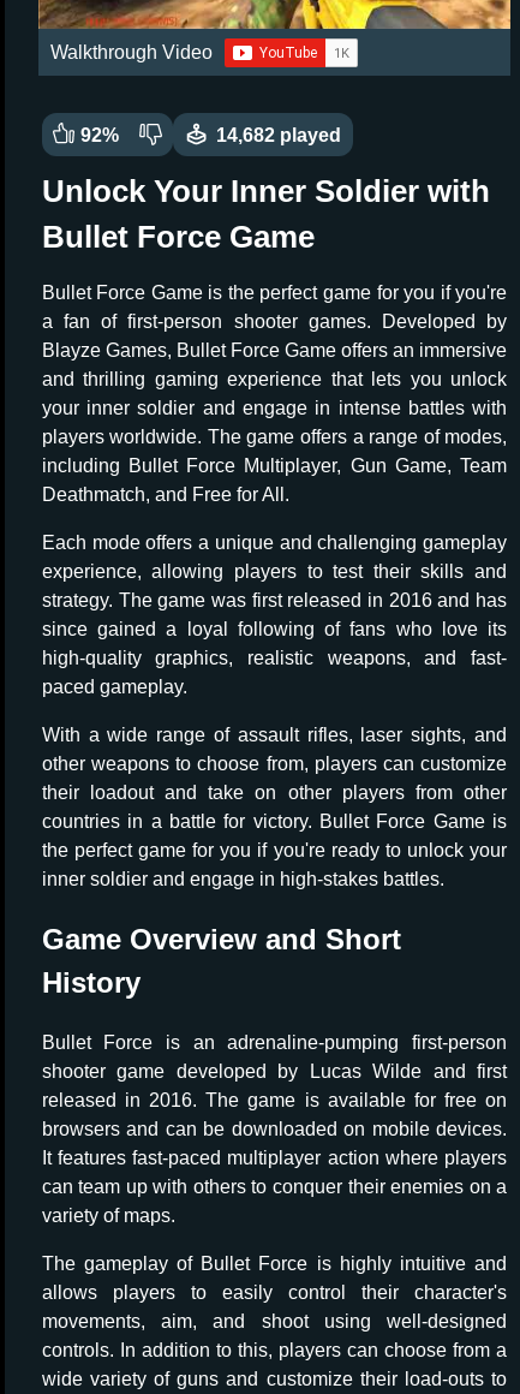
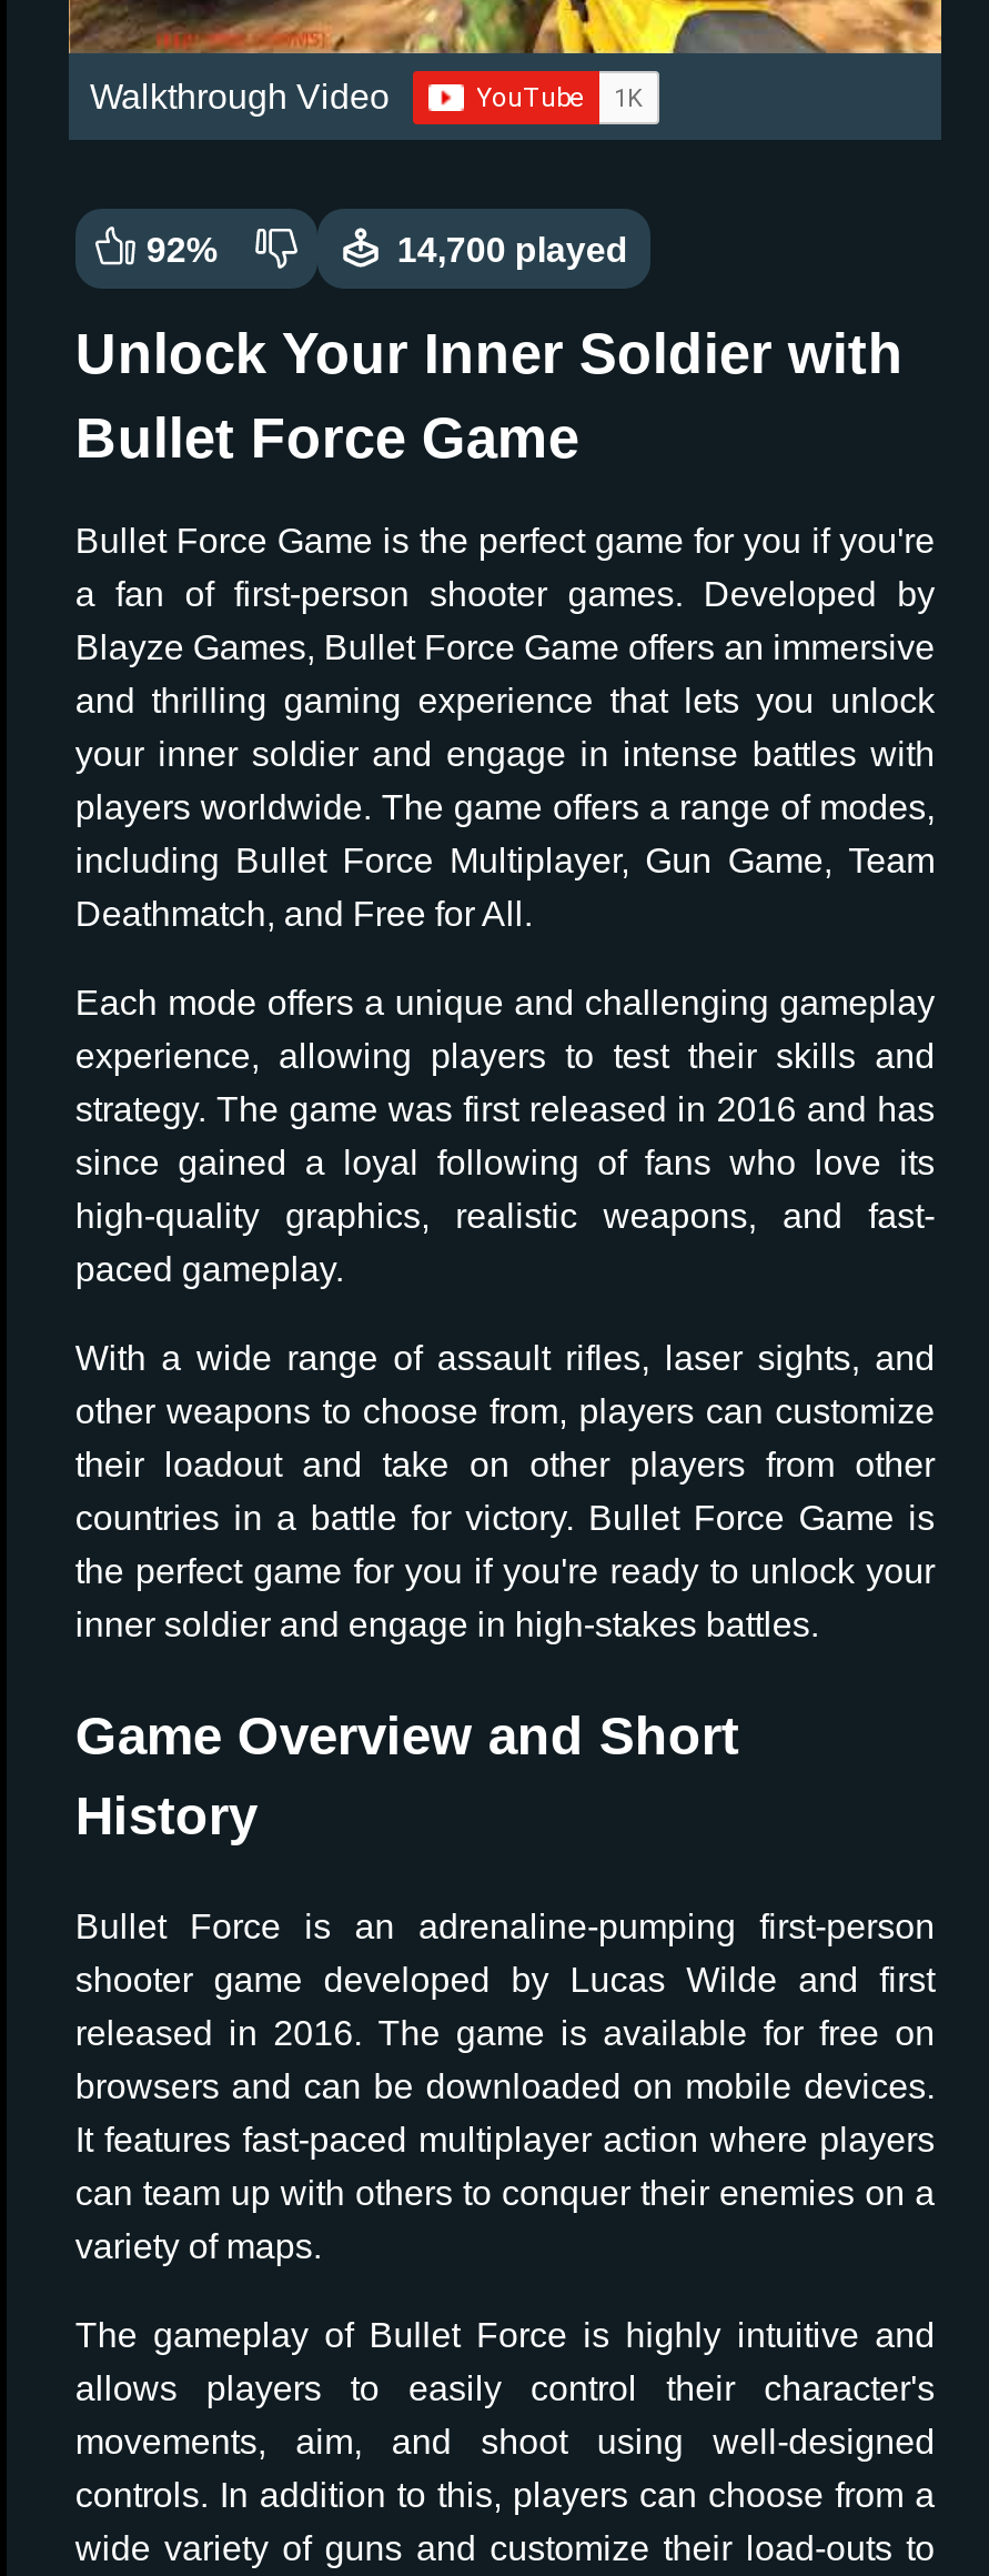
[216,125,341,146] 14,682 played -> [397,231,628,269] 14,700 played

